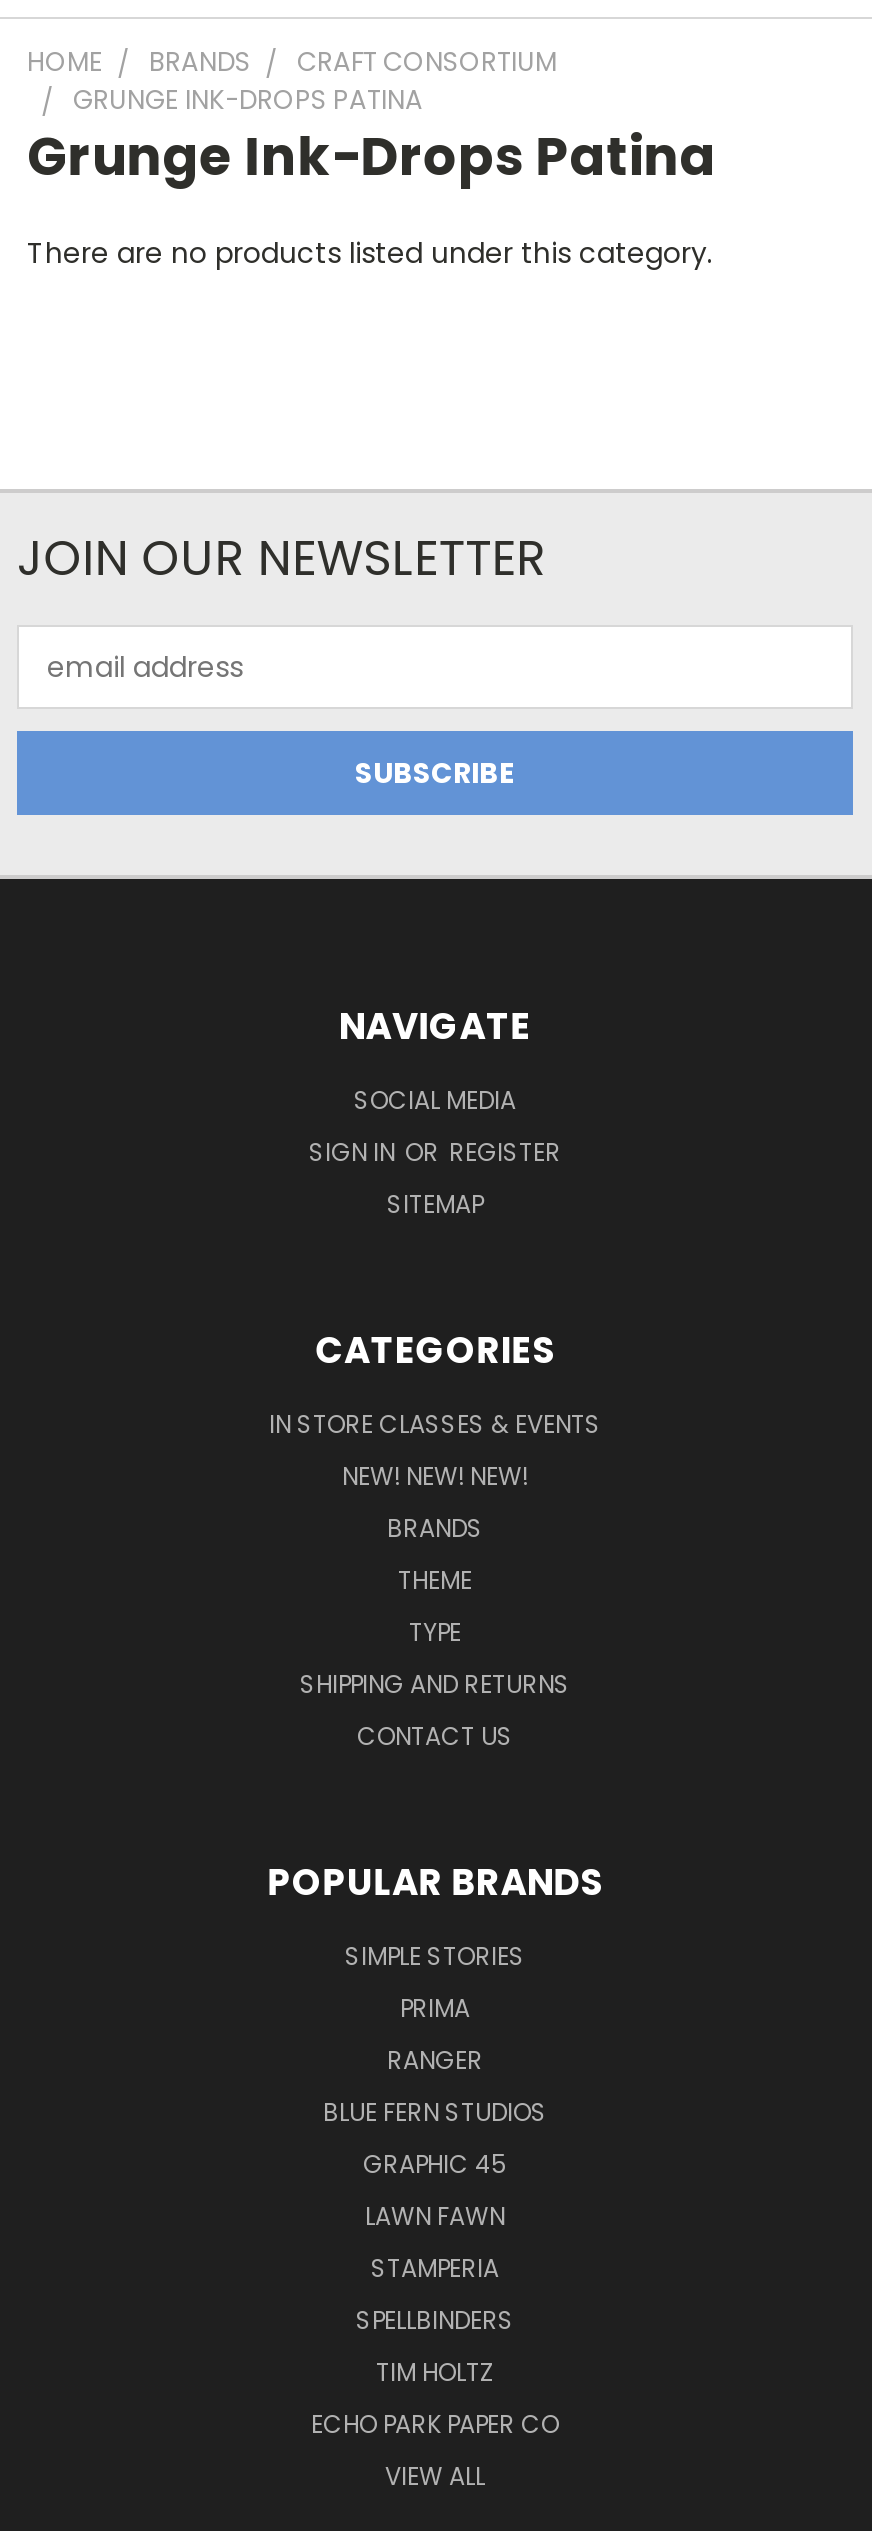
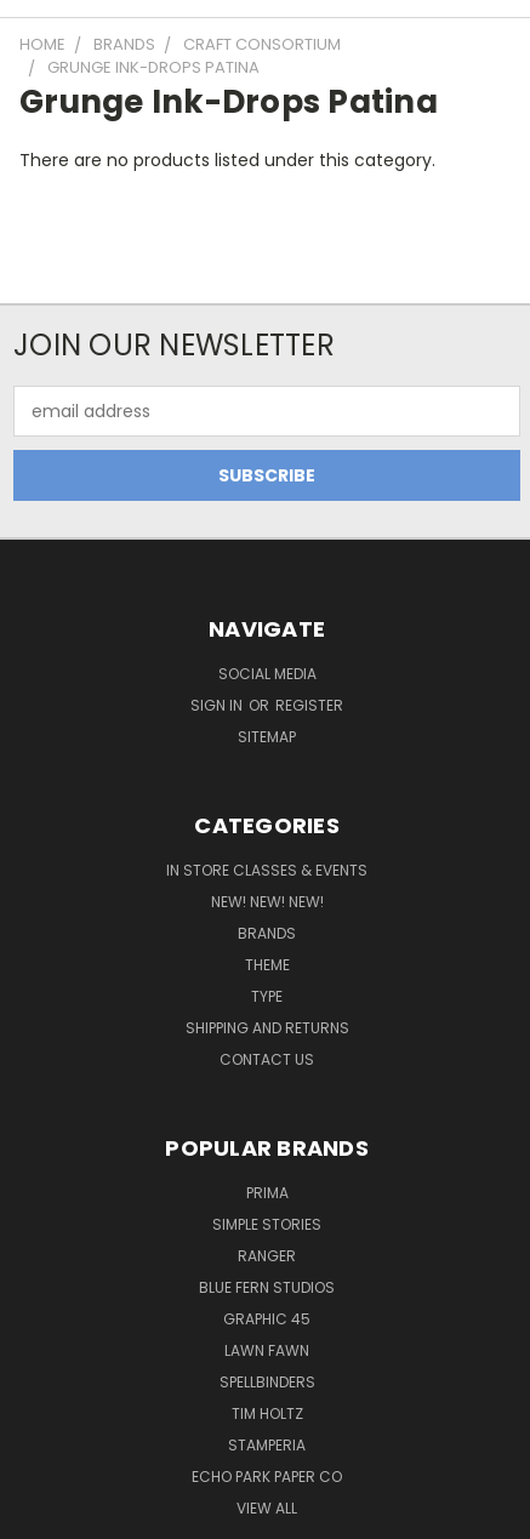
moved [345,1939,525,1973] -> [212,1214,321,1235]: SIMPLE STORIES
moved [400,1991,470,2025] -> [246,1182,288,1203]: PRIMA
moved [371,2251,499,2285] -> [228,1435,306,1455]: STAMPERIA
moved [356,2303,514,2389] -> [219,1372,315,1424]: SPELLBINDERS | TIM HOLTZ

